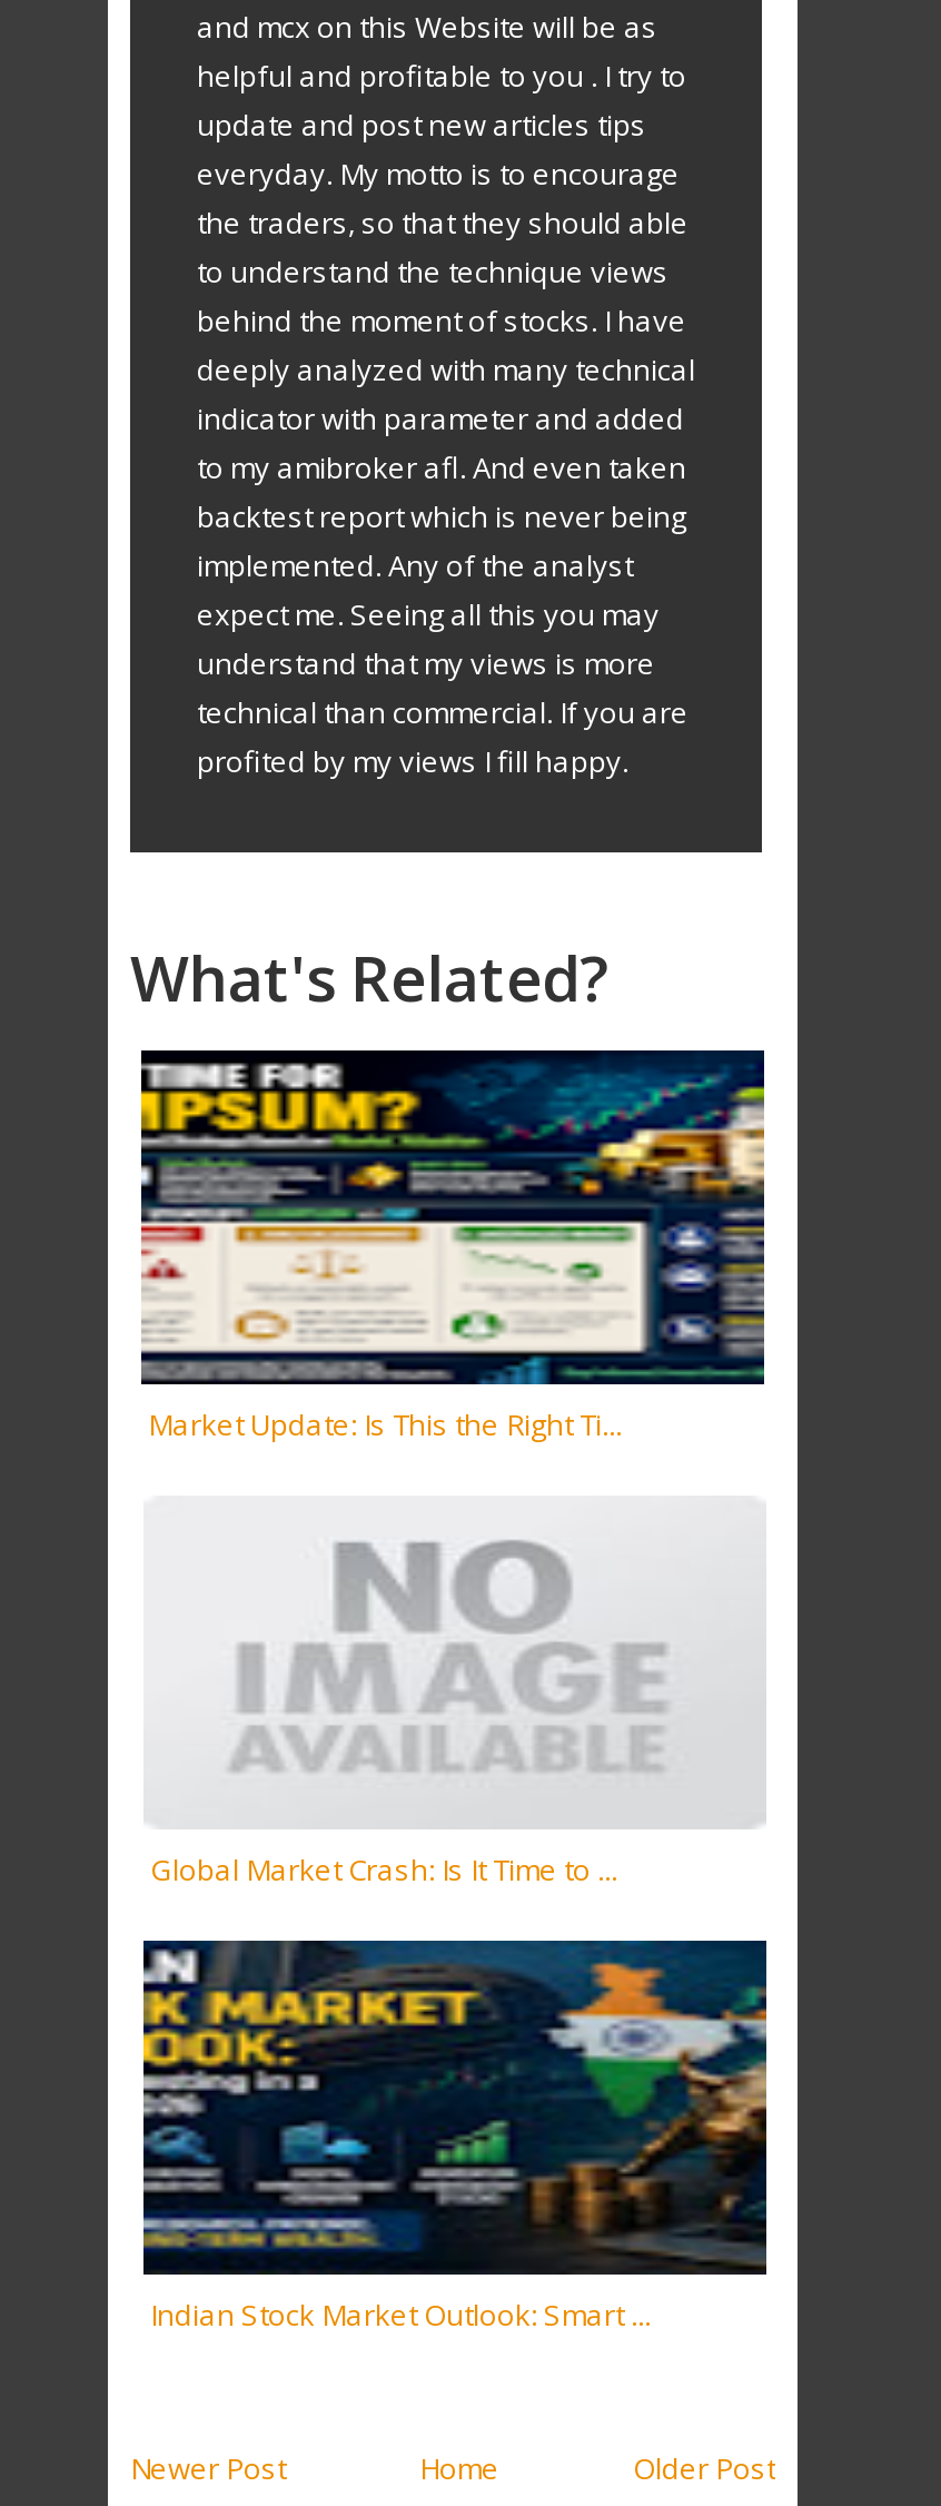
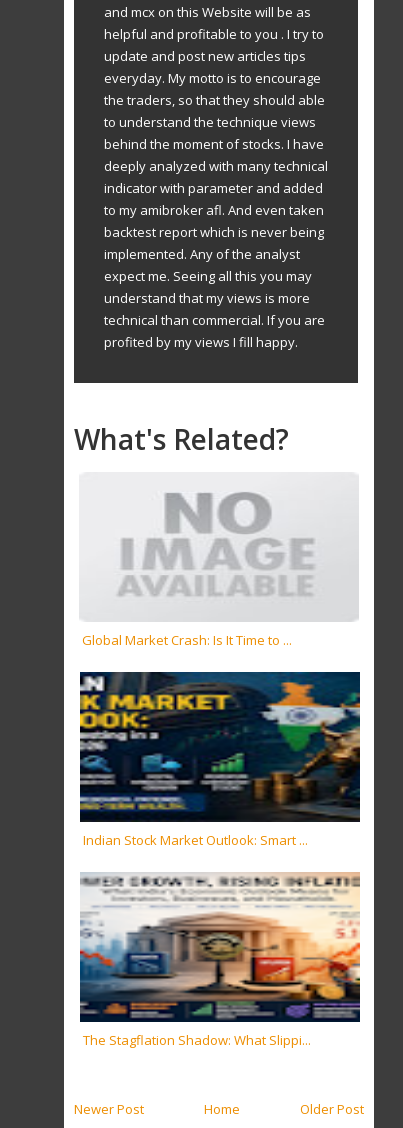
[139,1048,766,1444] [image] | Market Update: Is This the Right Ti... -> none
moved [139,1849,771,2334] -> [78,631,362,849]: [image] | Global Market Crash: Is It Time to ... | Indian Stock Market Outlook: Smart ...
none -> [79,872,361,1049] [image] | The Stagflation Shadow: What Slippi...

